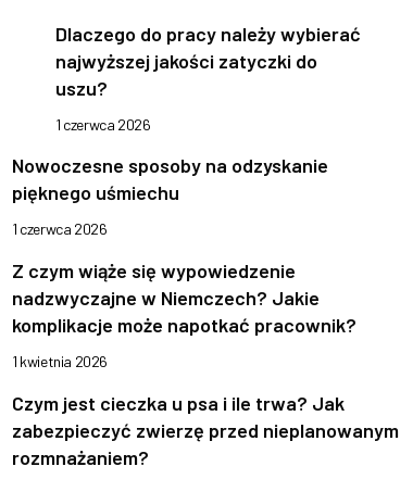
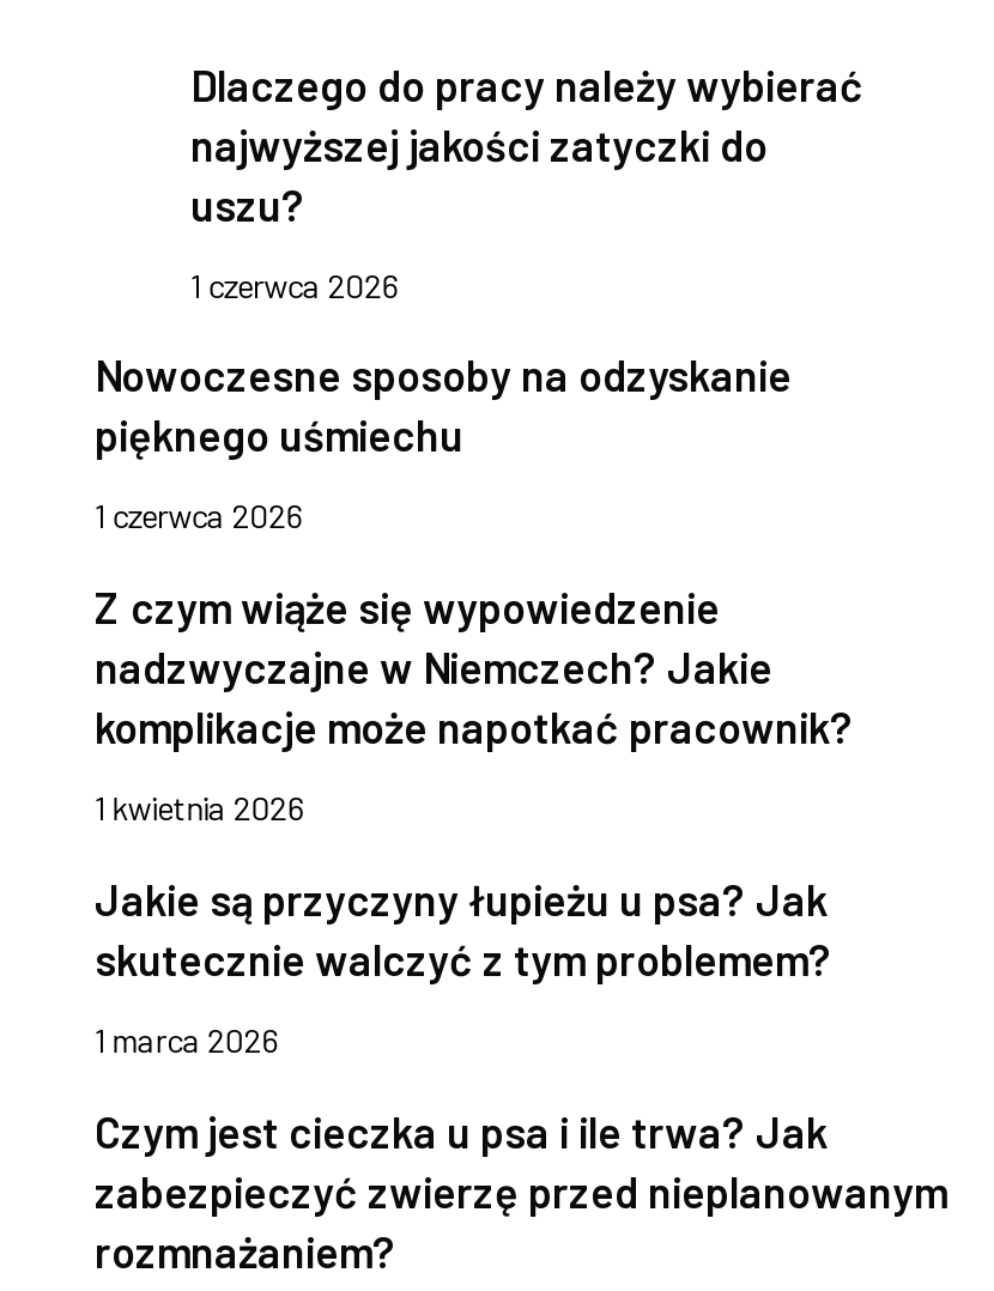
none -> [95,874,832,1060] Jakie są przyczyny łupieżu u psa? Jak | skutecznie walczyć z tym problemem? | 1 marca 2026

